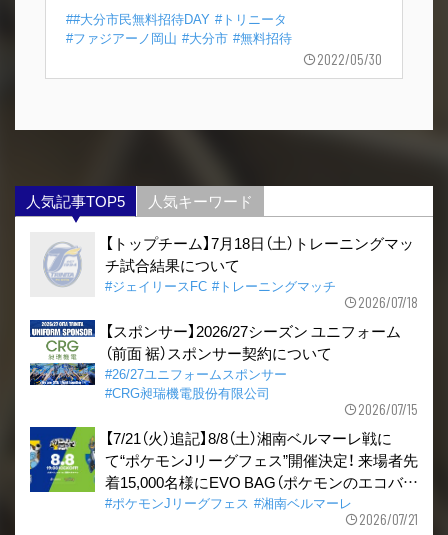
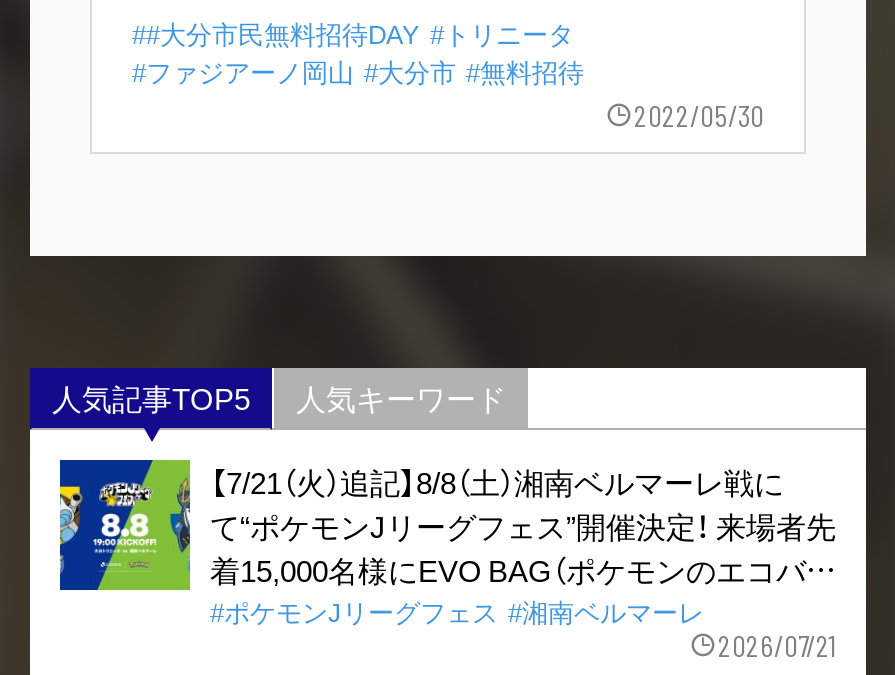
[43,232,418,418] [image] | 【トップチーム】7月18日（土）トレーニングマッ | チ試合結果について | #ジェイリースFC #トレーニングマッチ | 2026/07/18 | 【スポンサー】2026/27シーズン ユニフォーム | （前面 裾）スポンサー契約について | #26/27ユニフォームスポンサー | #CRG昶瑞機電股份有限公司 | 2026/07/15 -> none
[29,319,91,386] [image] -> none

